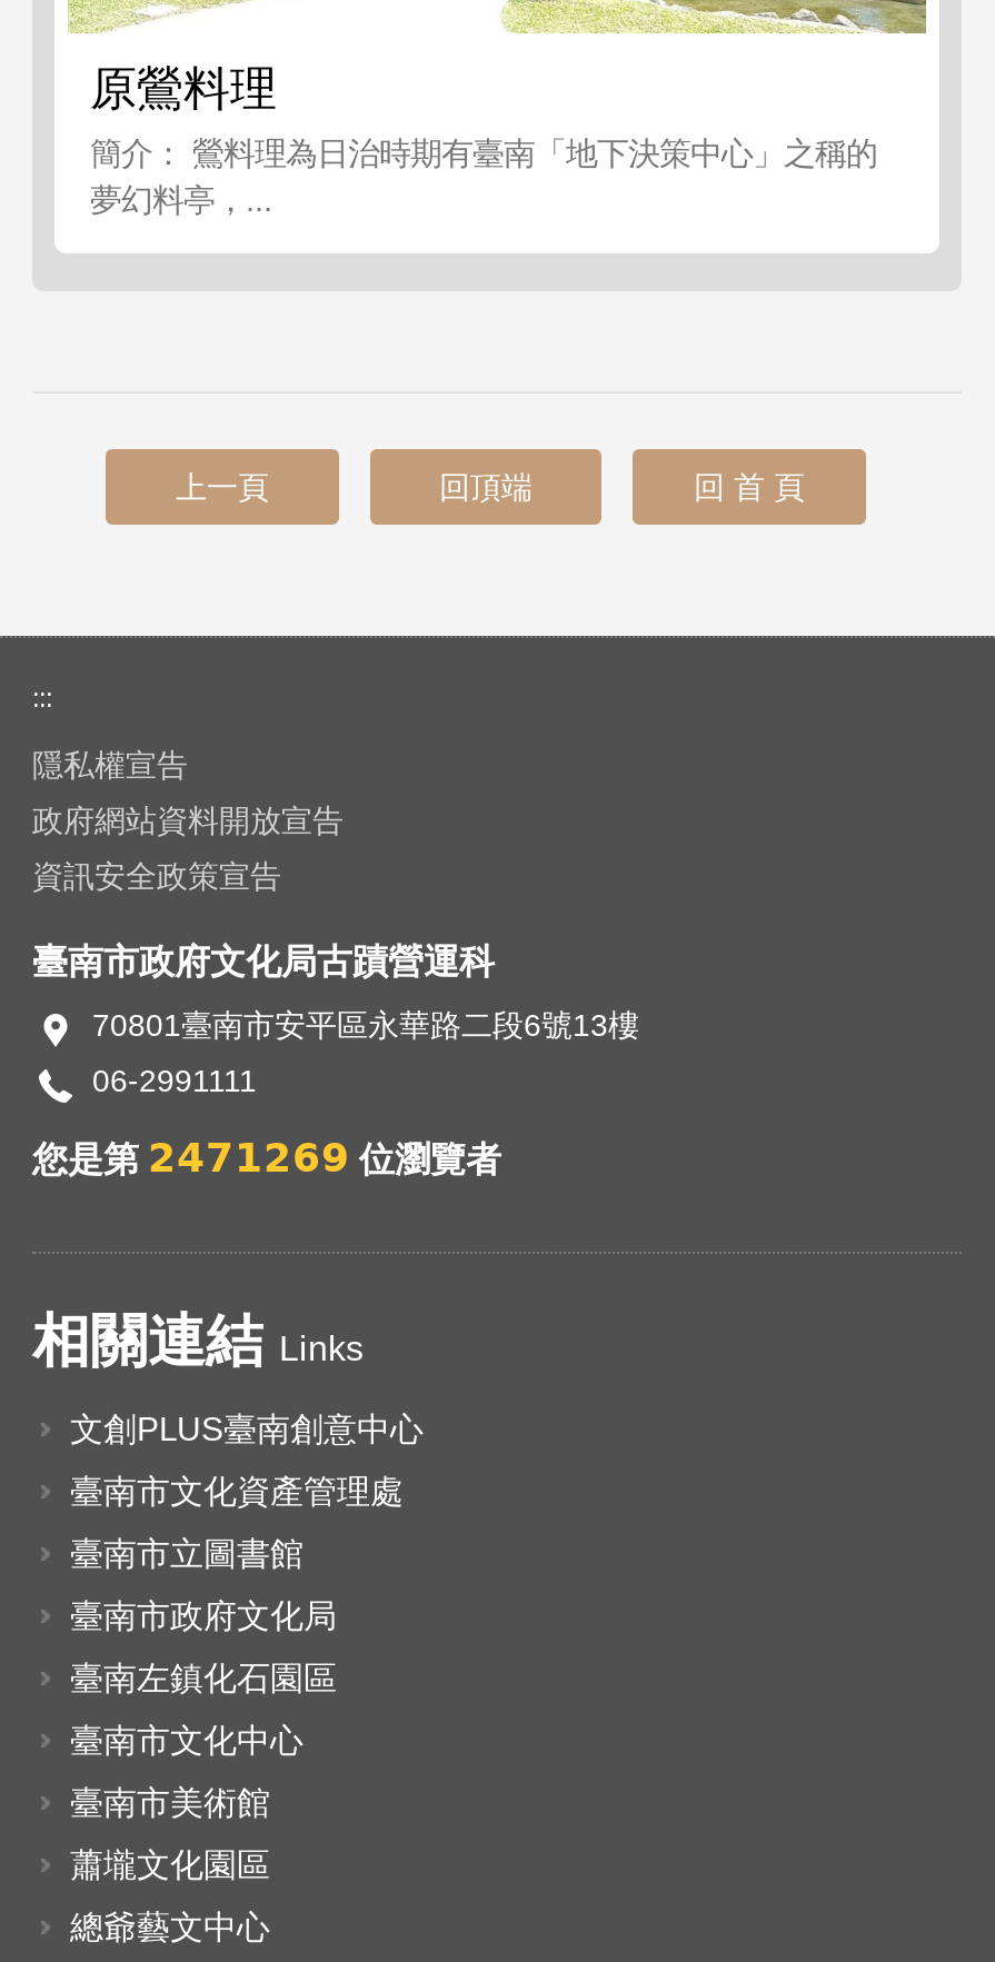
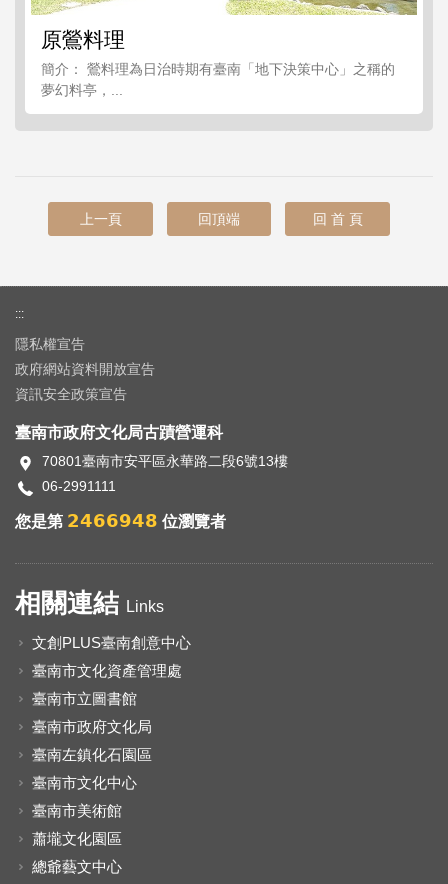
[32,1135,501,1182] 您是第2471269位瀏覽者 -> [15,510,226,531] 您是第2466948位瀏覽者

